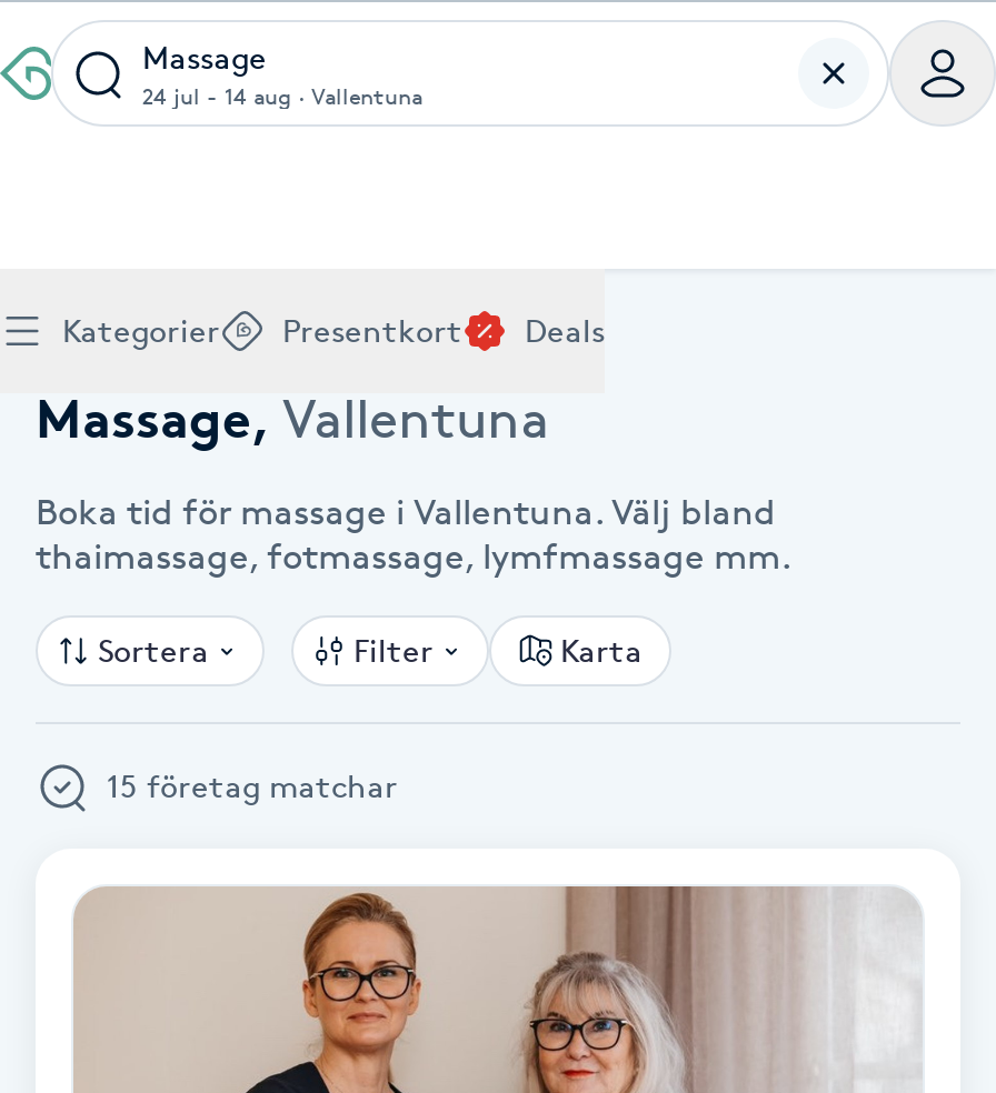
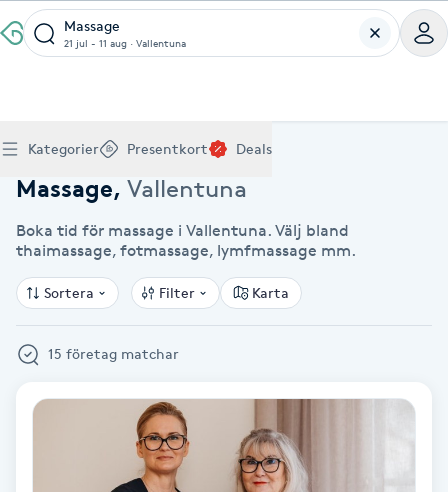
[142,80,422,109] 24 jul - 14 aug · Vallentuna -> [64,36,186,49] 21 jul - 11 aug · Vallentuna

